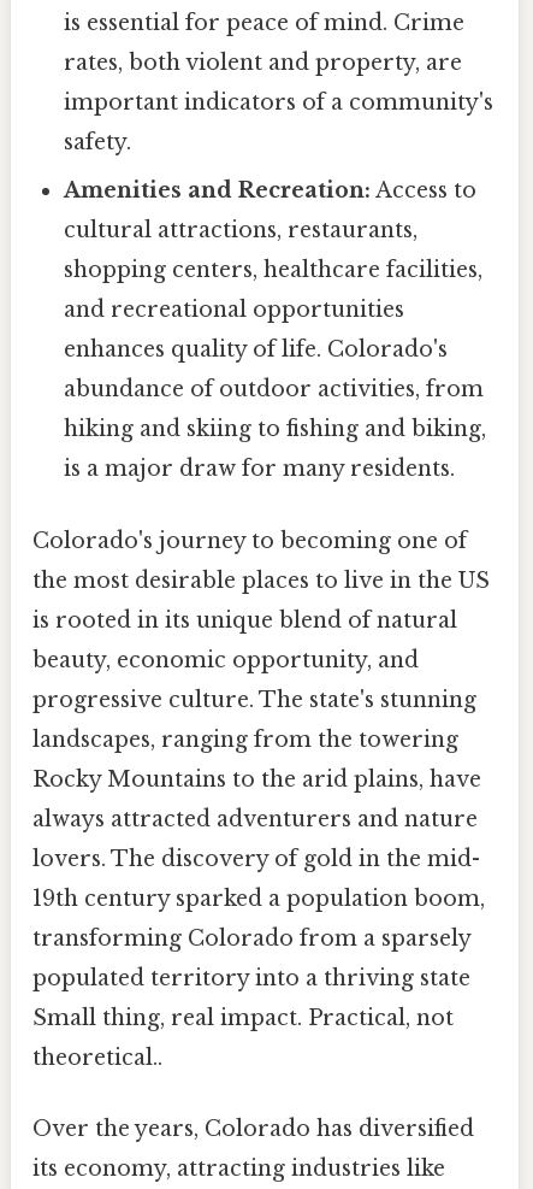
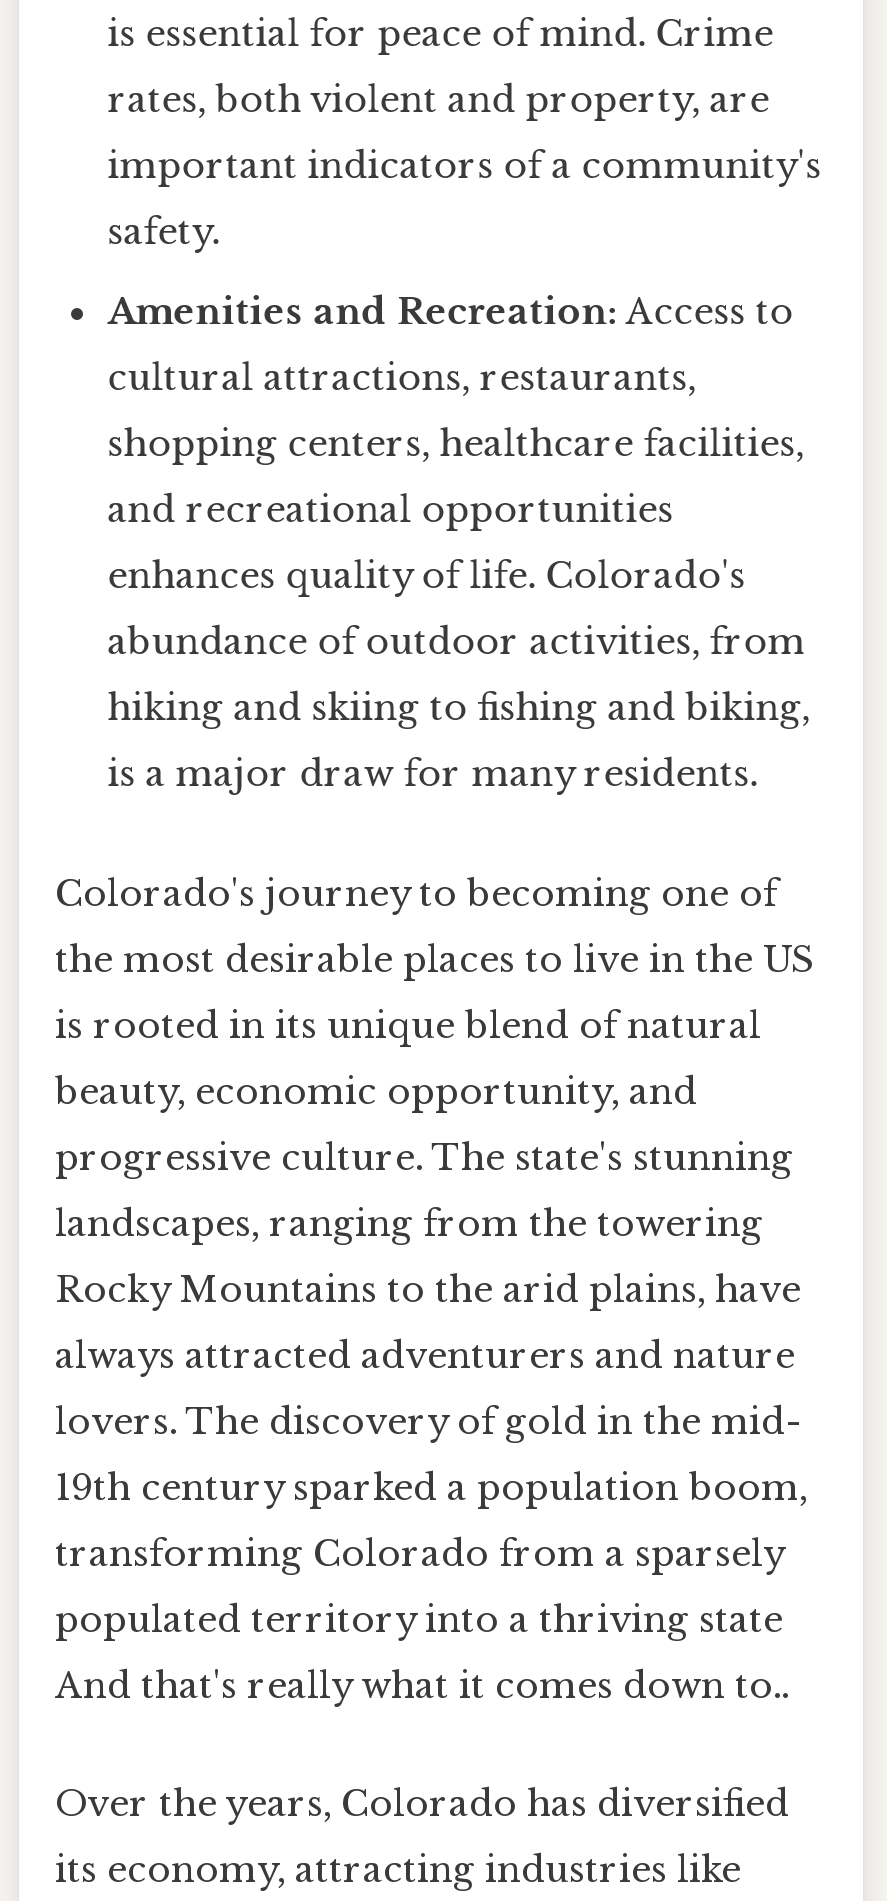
[32,1004,454,1070] Small thing, real impact. Practical, not | theoretical.. -> [55,1663,789,1707] And that's really what it comes down to..

